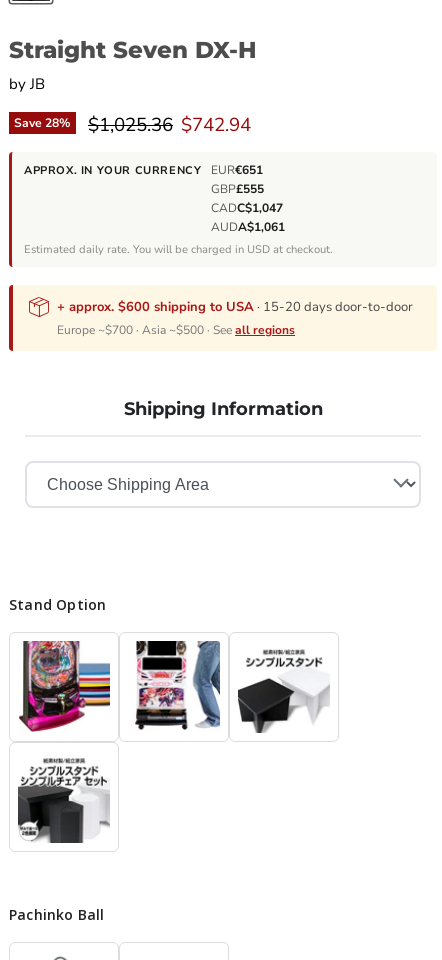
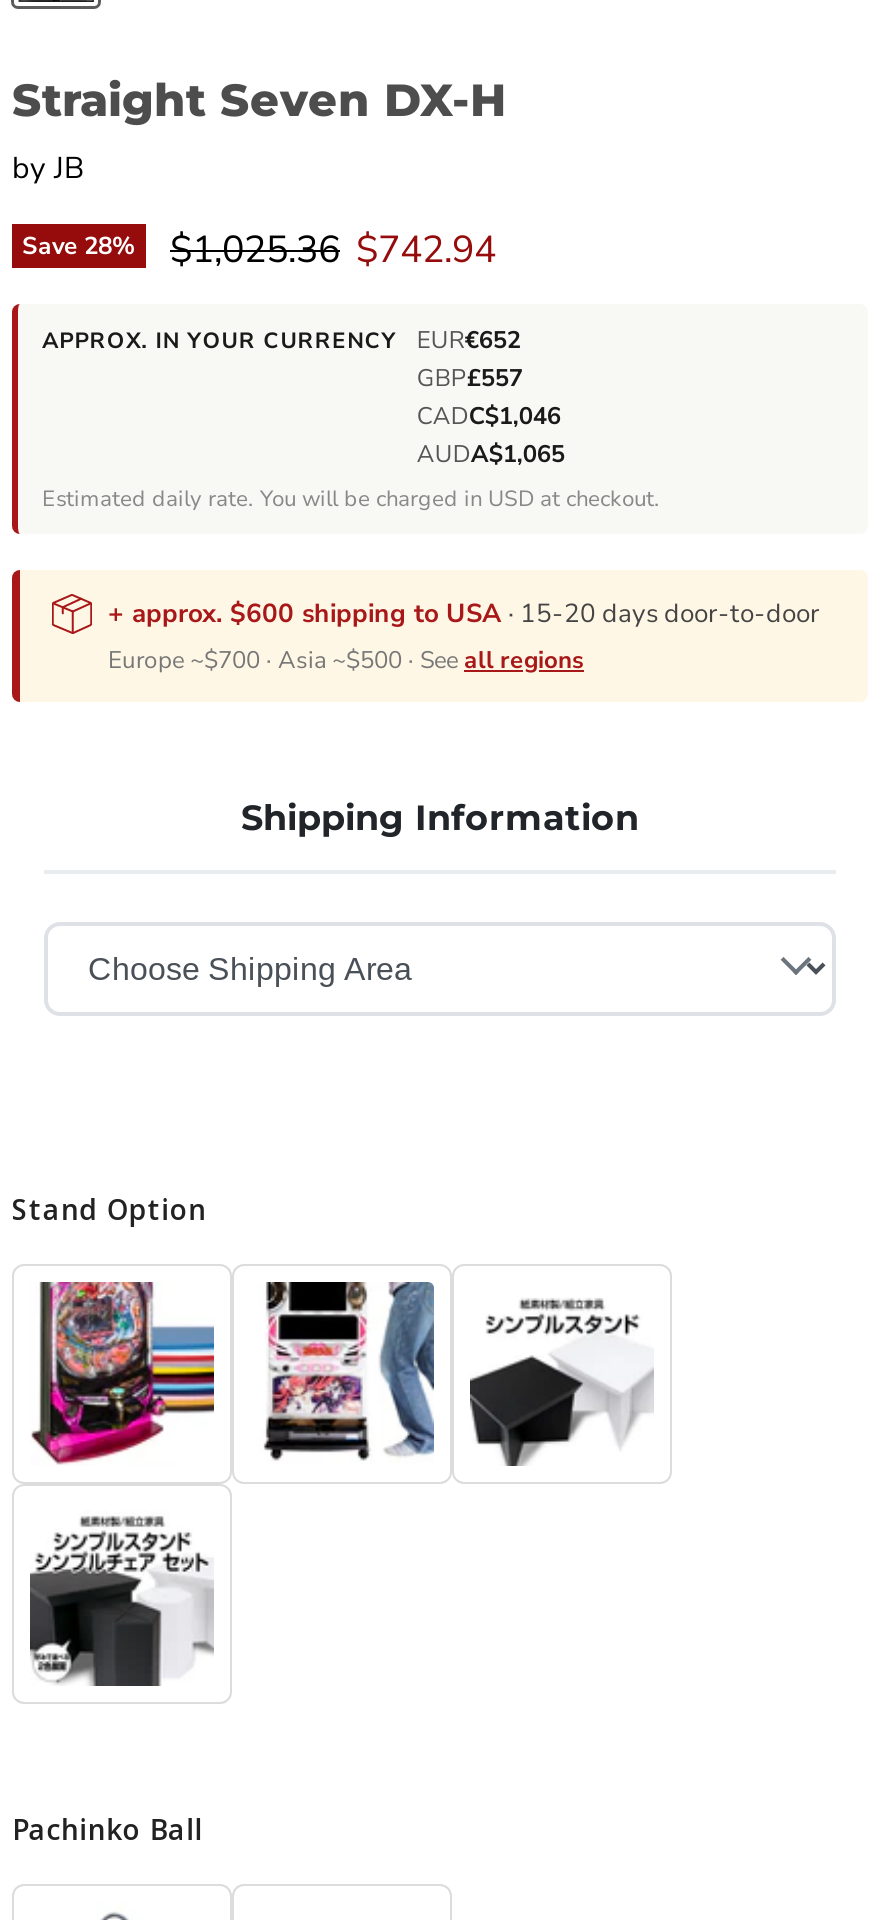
[24,162,263,178] APPROX. IN YOUR CURRENCY EUR€651 -> [42,325,521,357] APPROX. IN YOUR CURRENCY EUR€652
[211,181,264,197] GBP£555 -> [417,363,523,395] GBP£557
[211,200,283,216] CADC$1,047 -> [417,401,561,433] CADC$1,046
[211,219,285,235] AUDA$1,061 -> [417,439,565,471] AUDA$1,065

